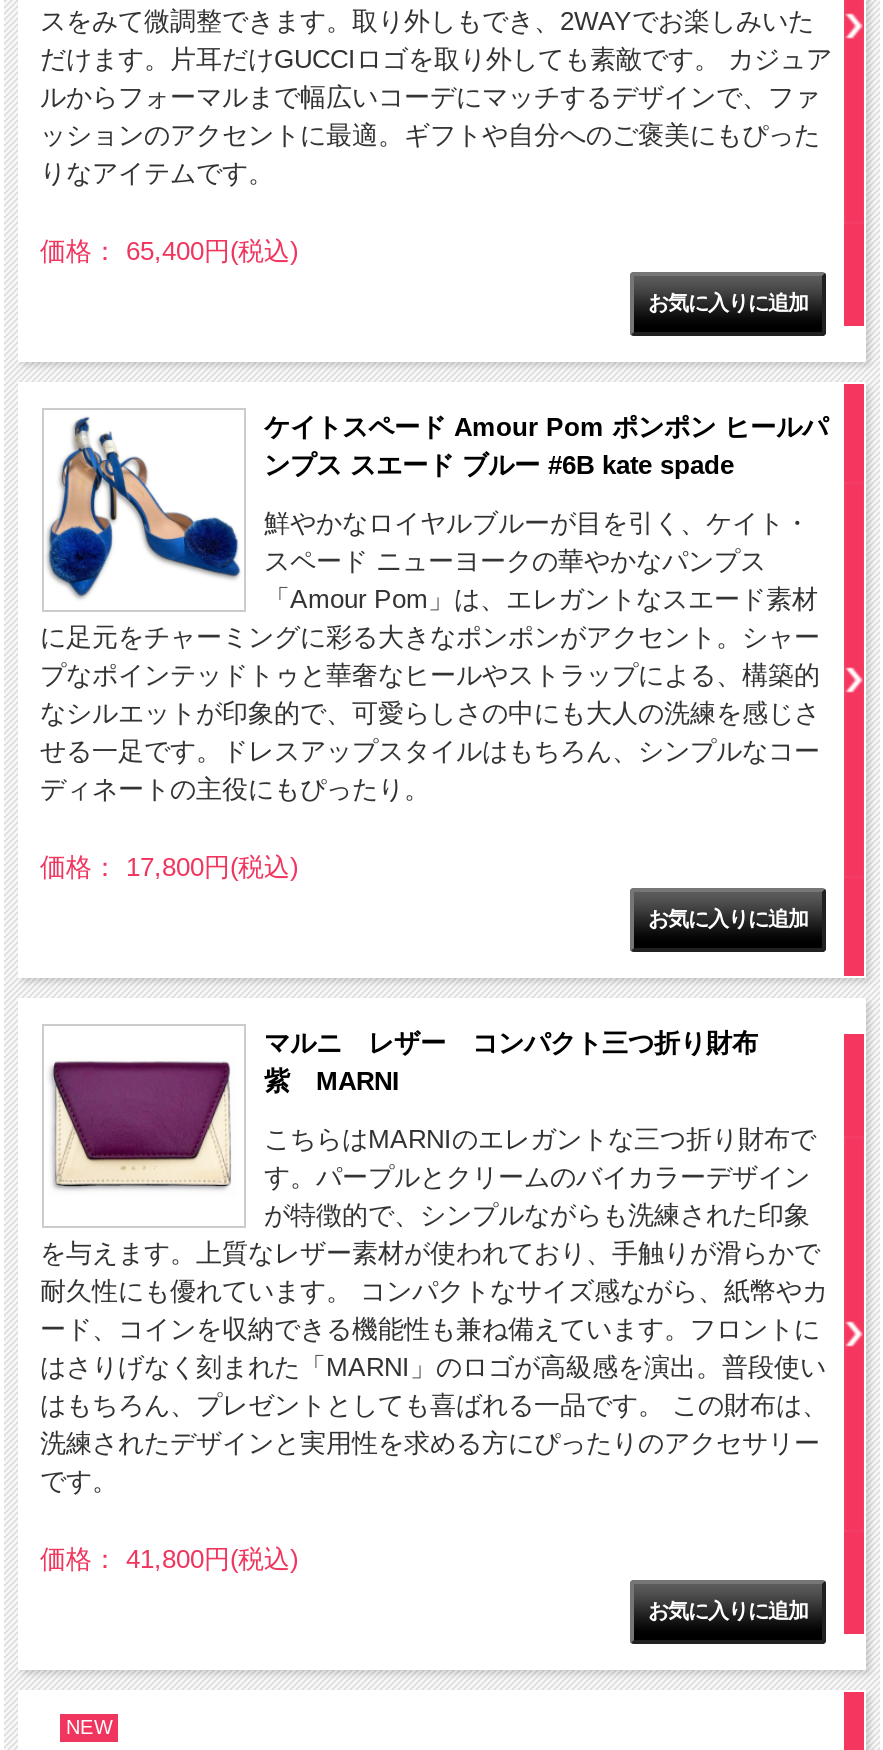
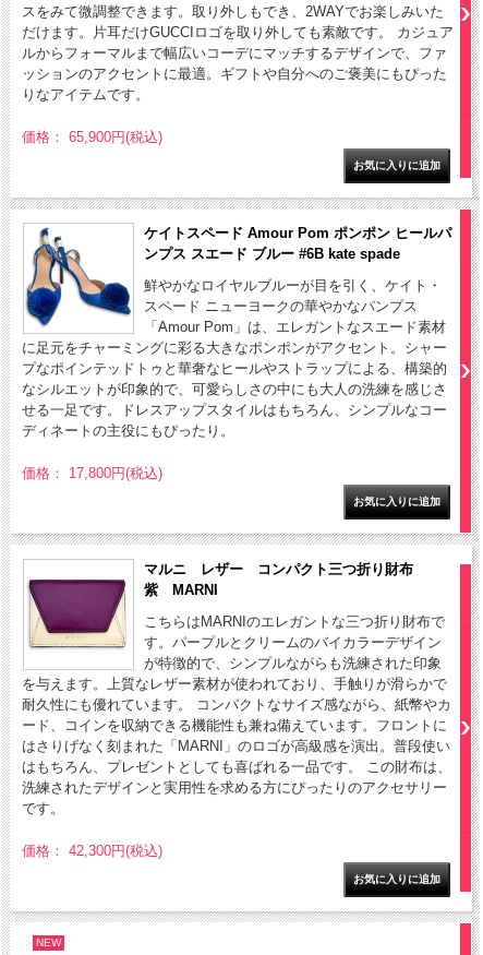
[40,236,298,266] 価格： 65,400円(税込) -> [22,129,162,145] 価格： 65,900円(税込)
[40,1544,298,1574] 価格： 41,800円(税込) -> [22,843,162,859] 価格： 42,300円(税込)

